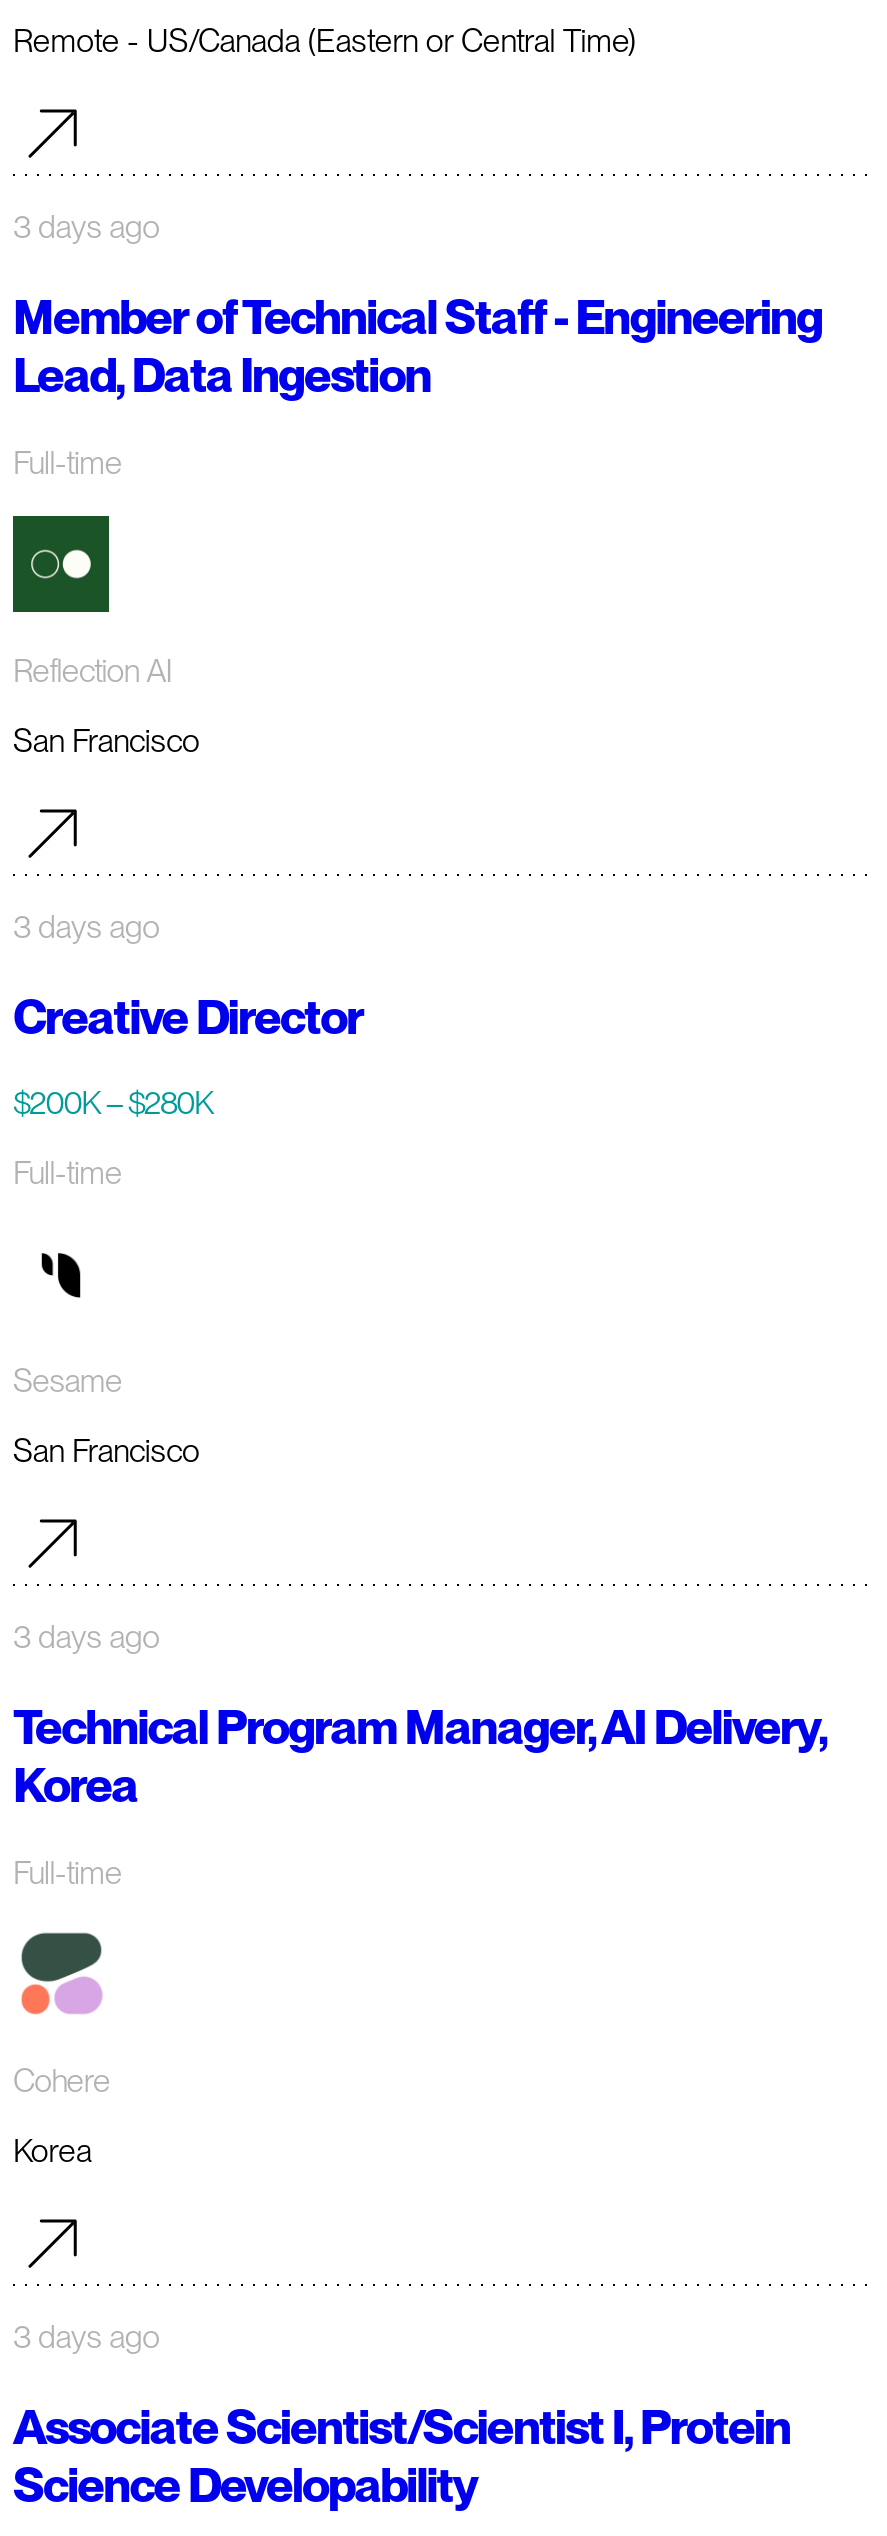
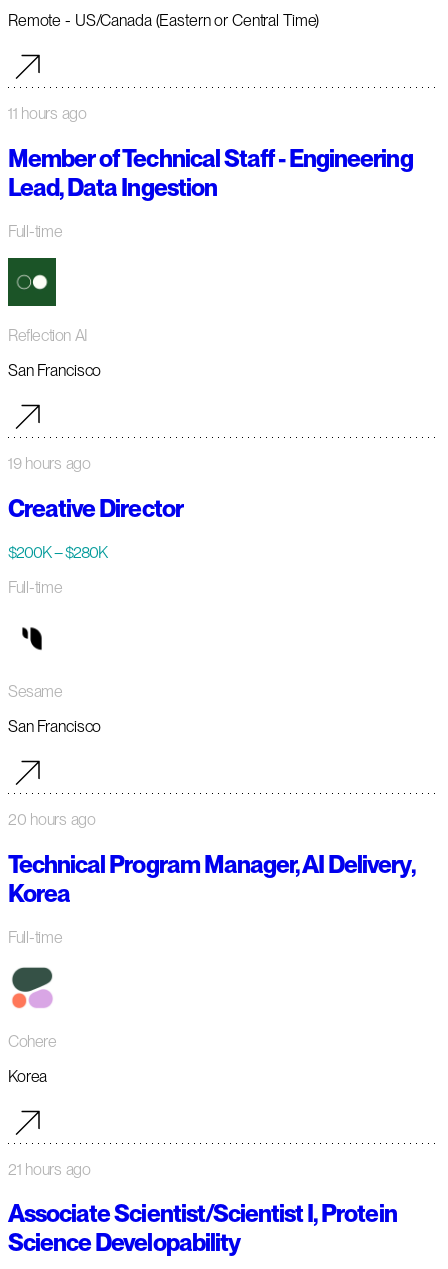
[13,207,160,245] 3 days ago -> [8,104,87,123] 11 hours ago
[13,907,160,945] 3 days ago -> [8,454,91,473] 19 hours ago
[13,1619,160,1657] 3 days ago -> [8,810,96,829] 20 hours ago
[13,2318,160,2356] 3 days ago -> [8,1160,91,1179] 21 hours ago

